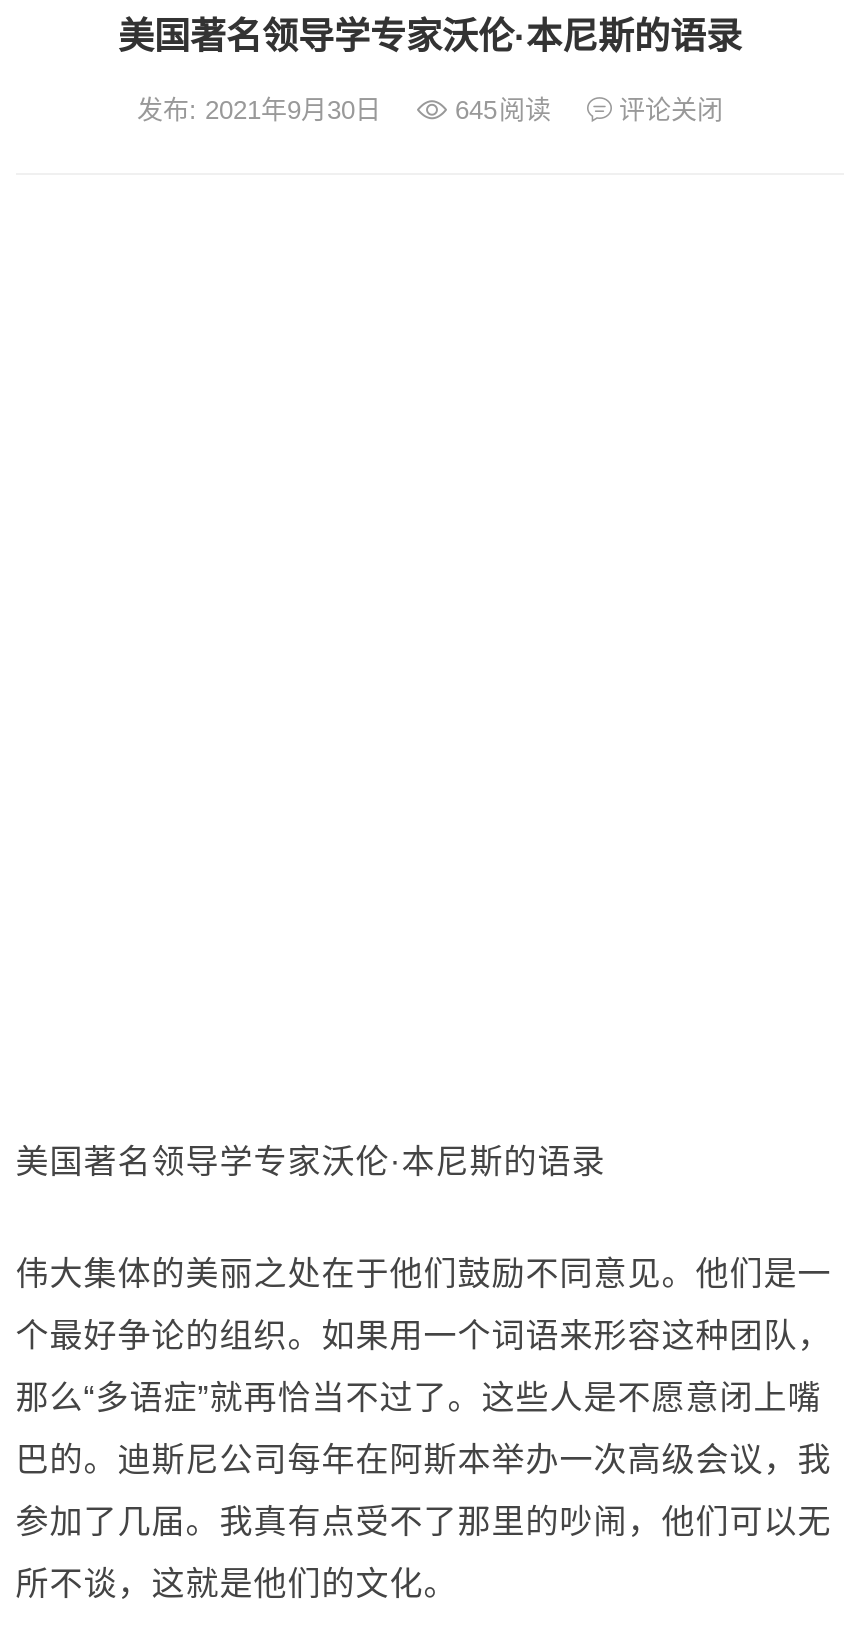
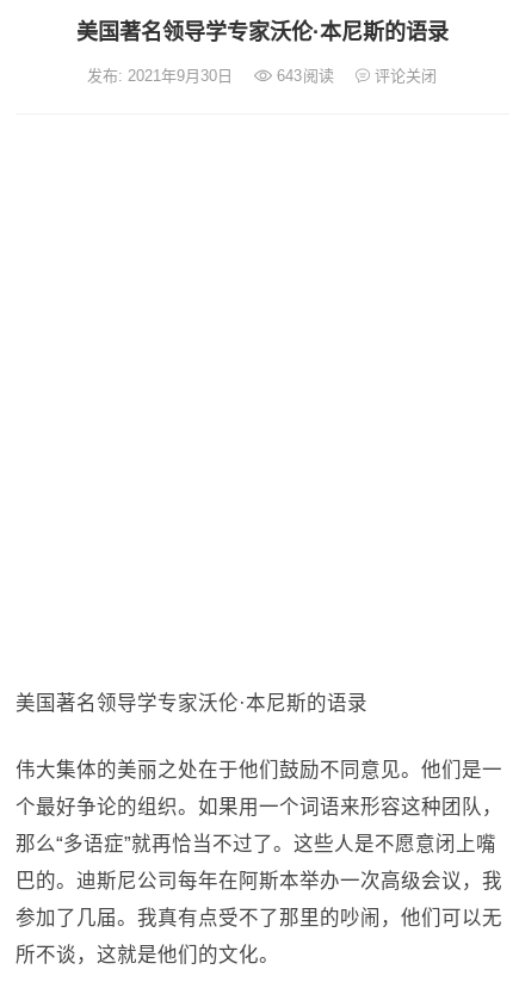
[137,95,723,125] 发布: 2021年9月30日 645阅读 评论关闭 -> [88,67,437,85] 发布: 2021年9月30日 643阅读 评论关闭

